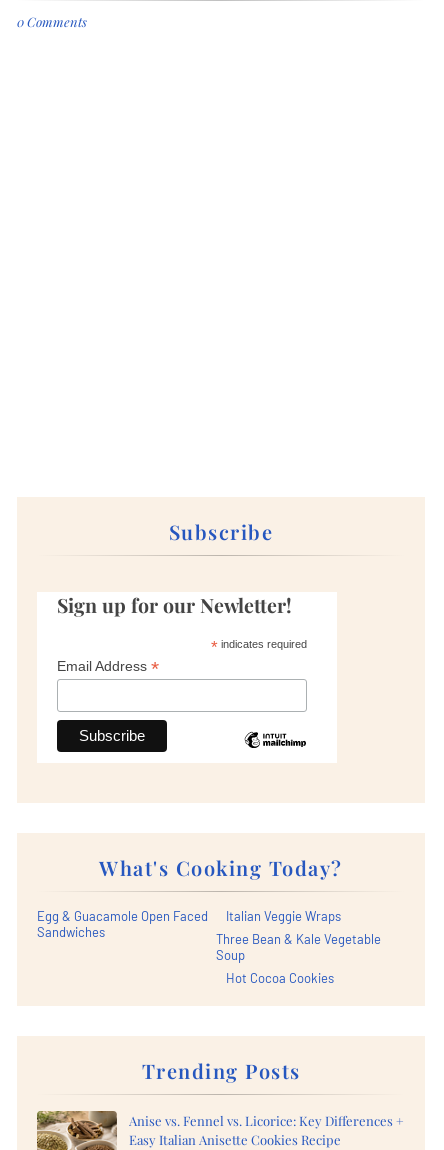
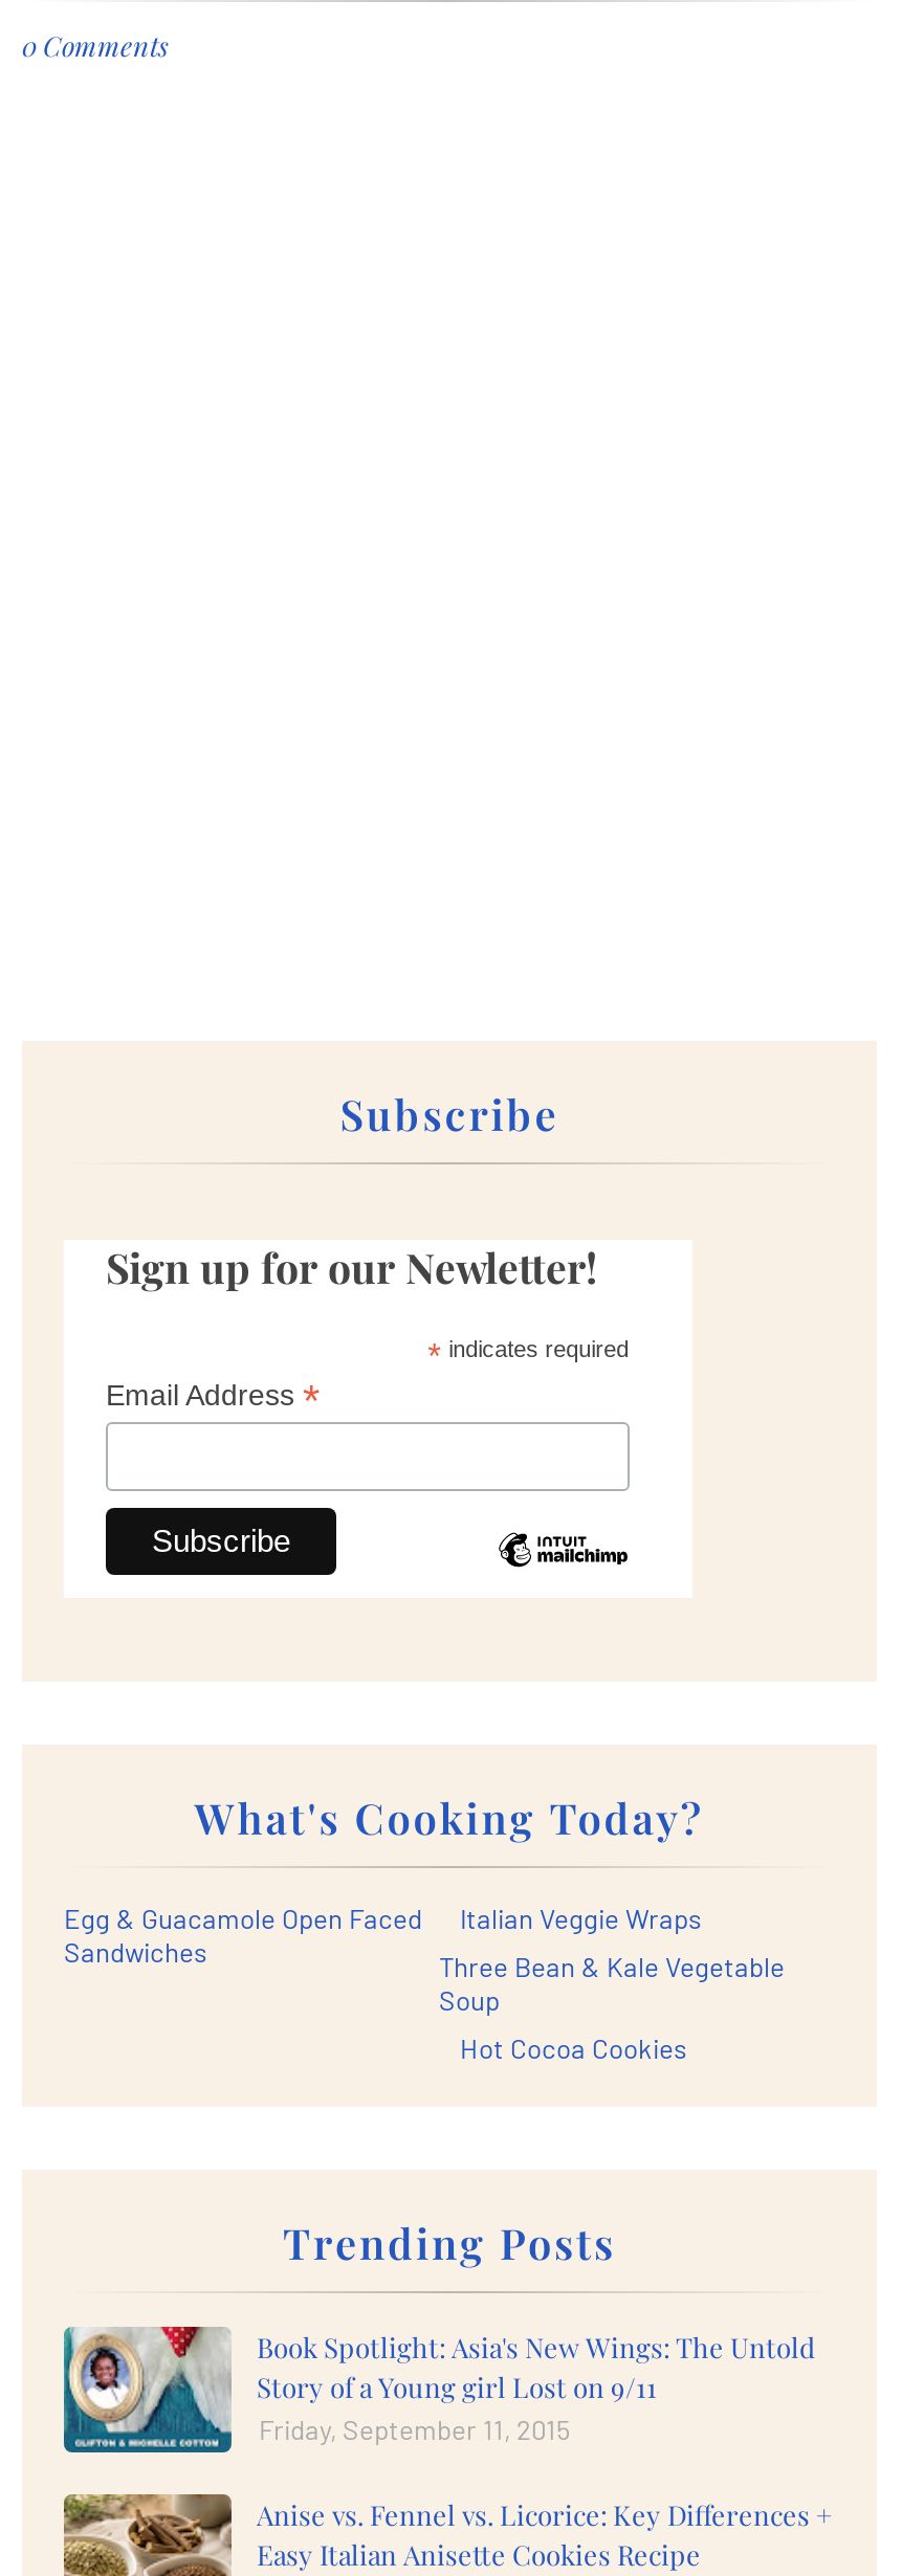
none -> [62,2325,816,2455] [image] | Book Spotlight: Asia's New Wings: The Untold | Story of a Young girl Lost on 9/11 | Friday, September 11, 2015

